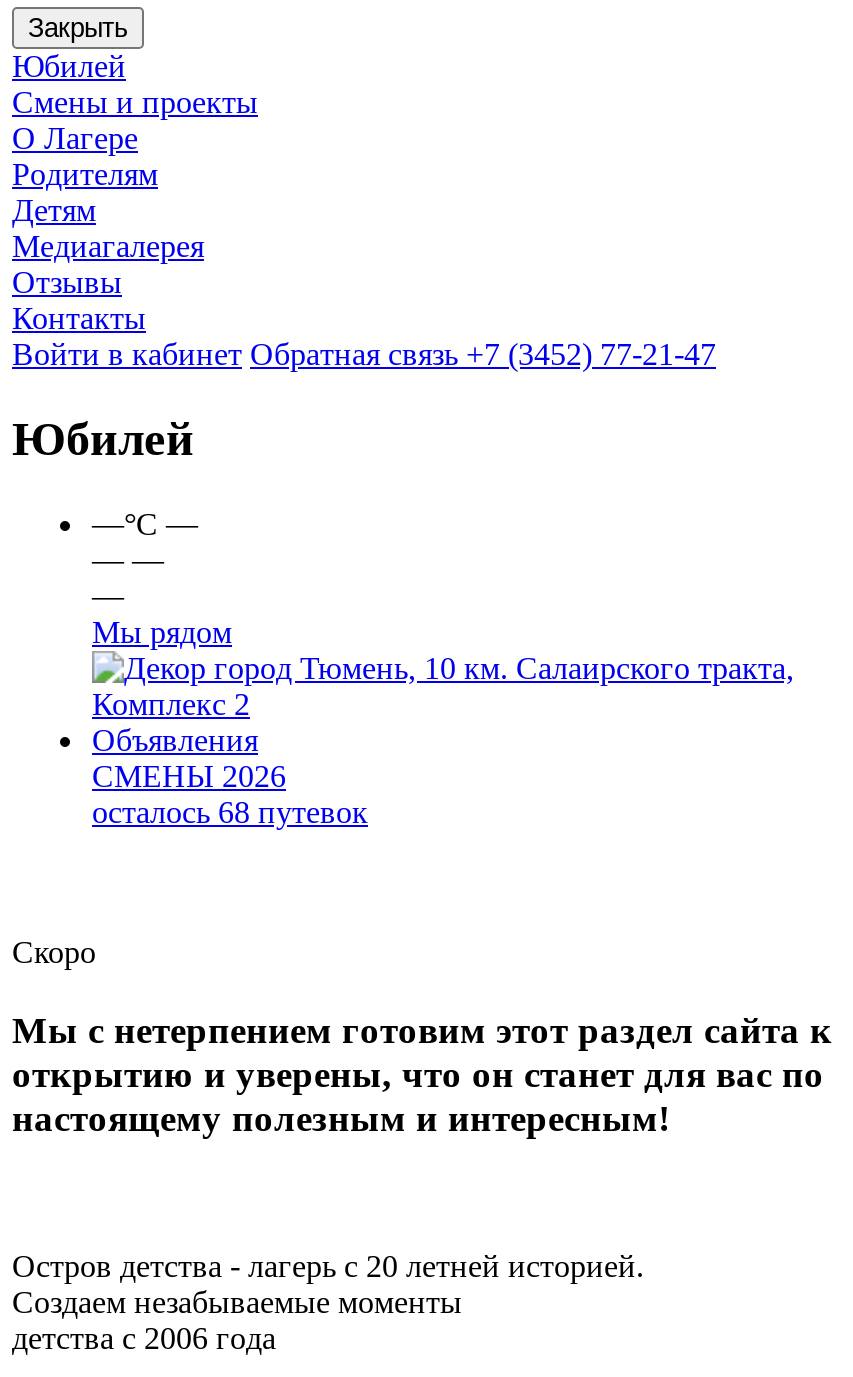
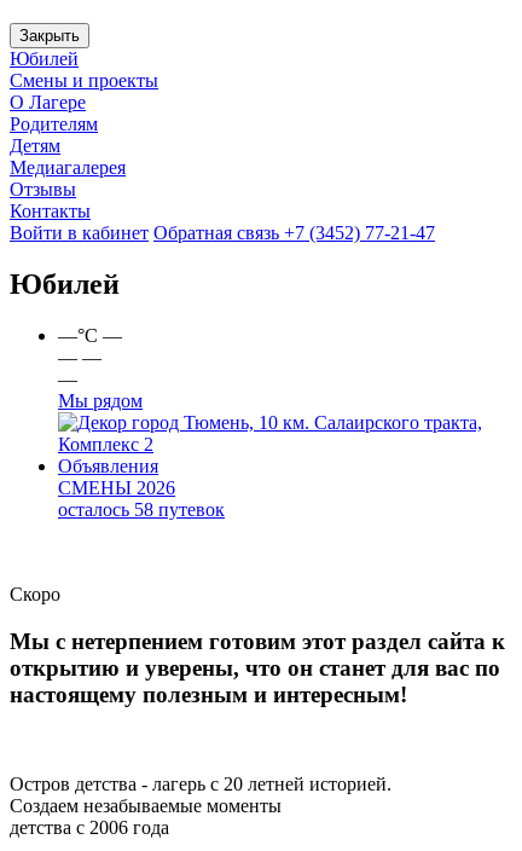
[92,795,368,829] осталось 68 путевок -> [58,499,225,520] осталось 58 путевок

